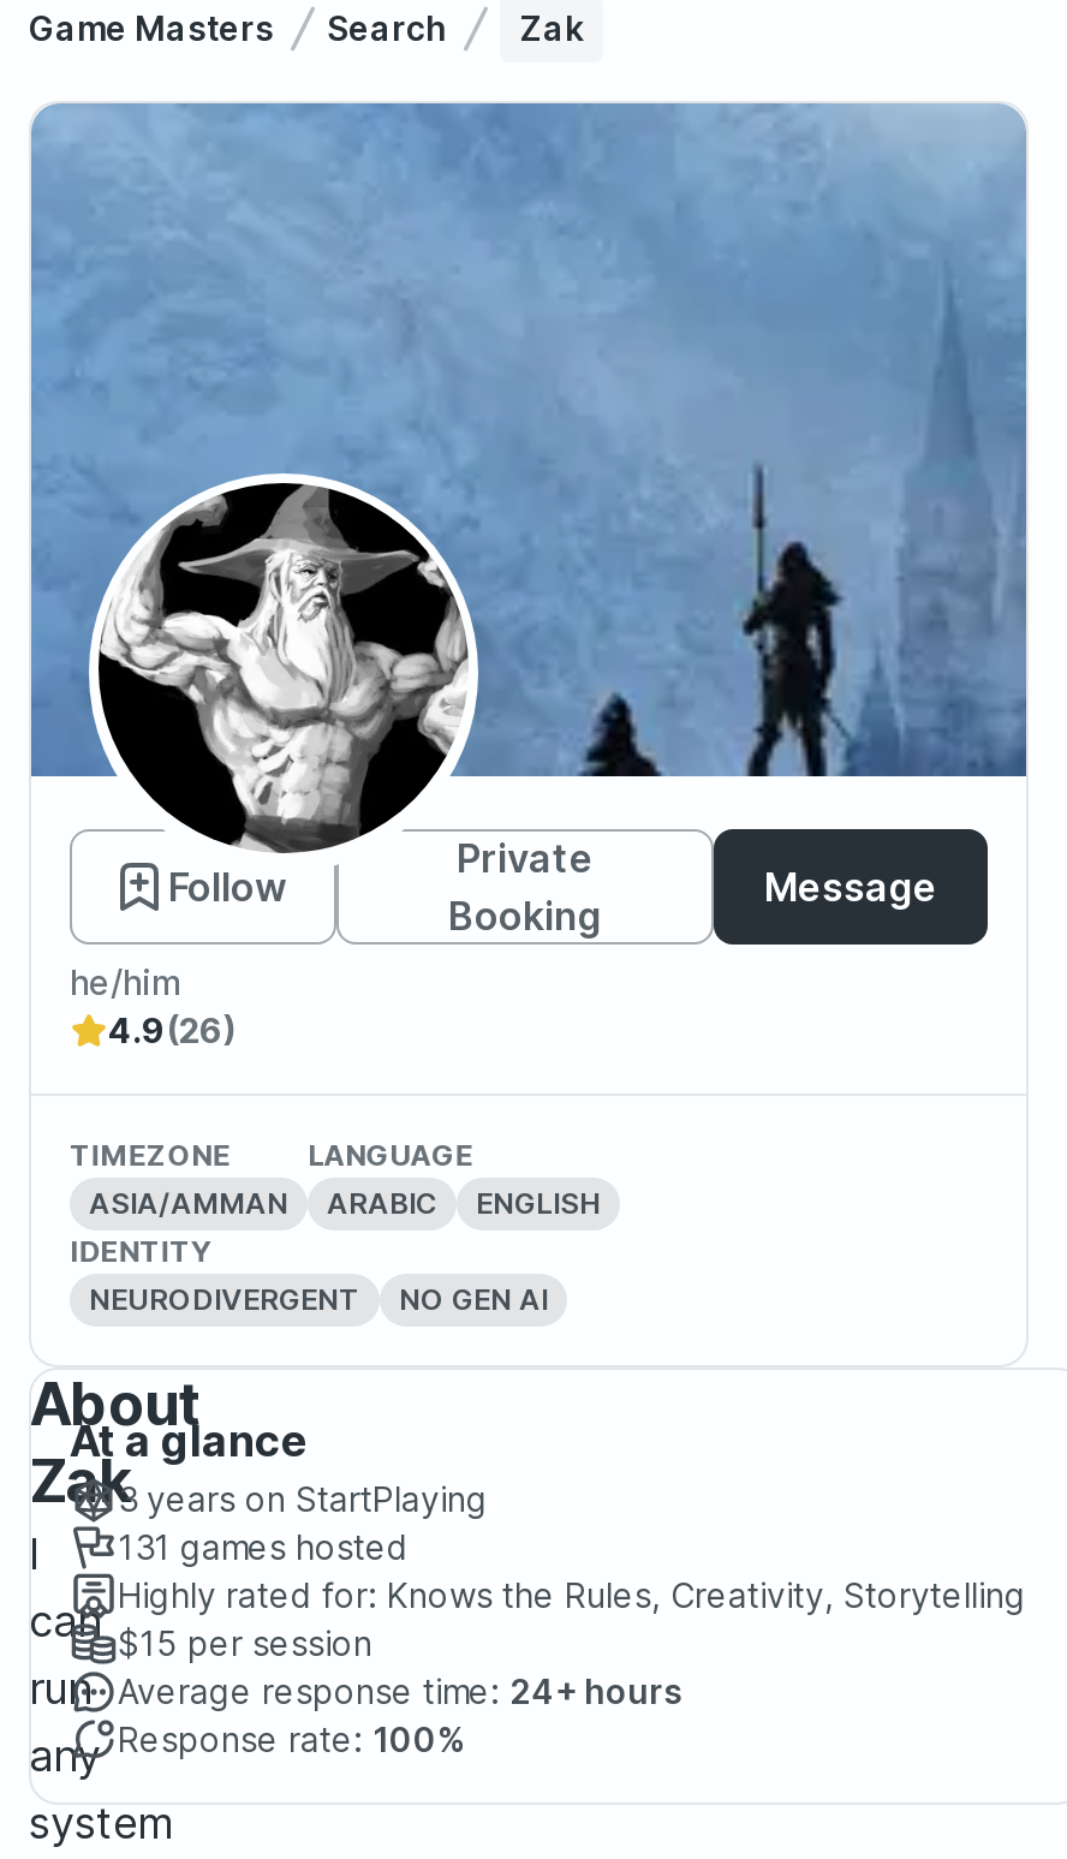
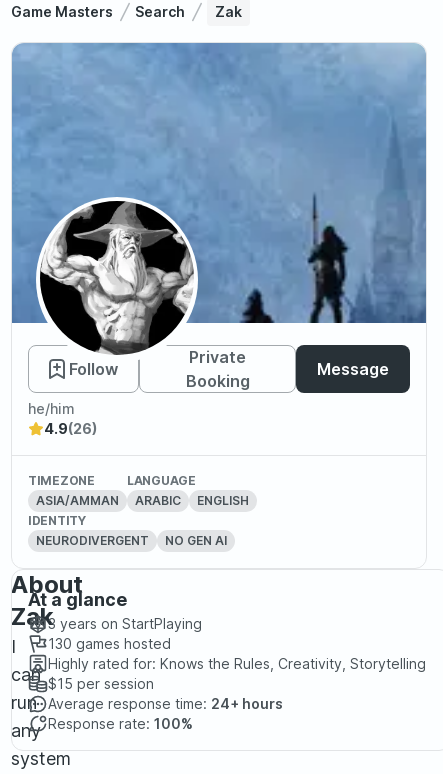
[118,1526,409,1567] 131 games hosted -> [48,635,171,652] 130 games hosted

